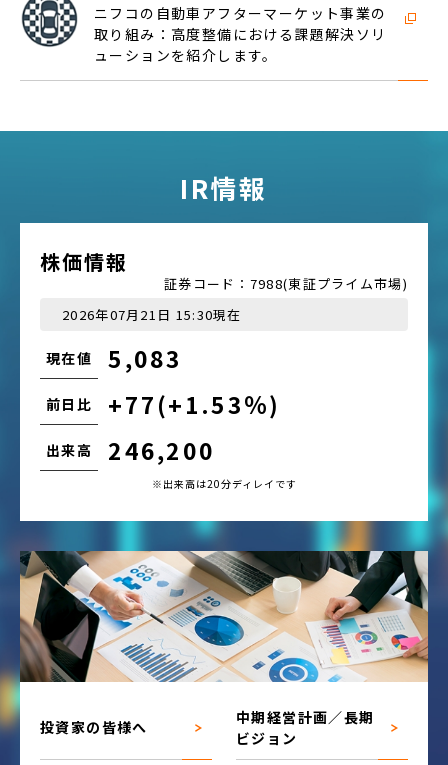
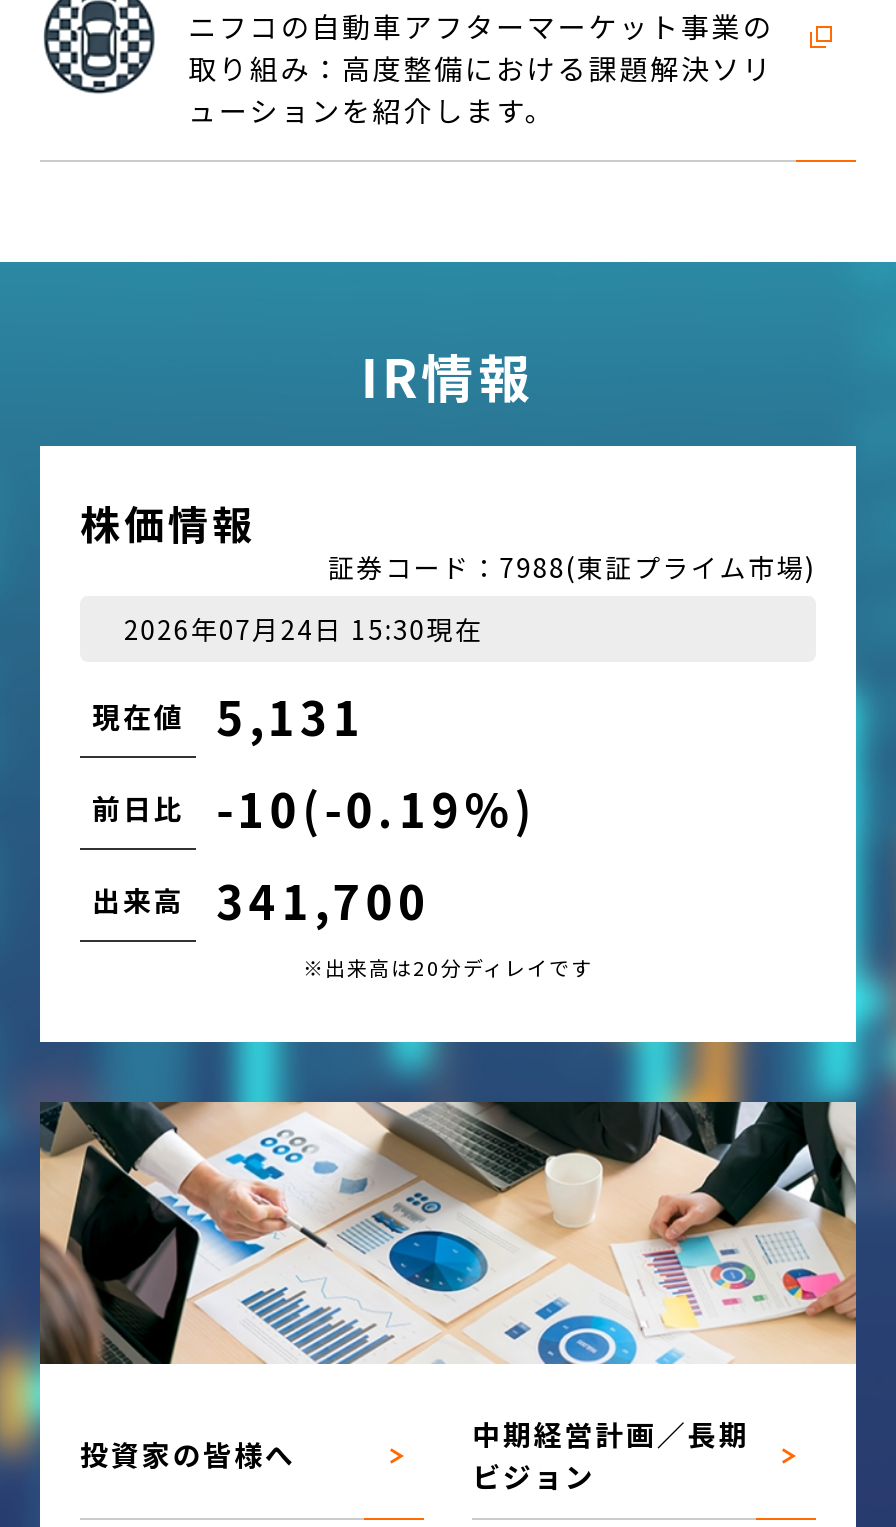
[62,305,242,324] 2026年07月21日 15:30現在 -> [124,610,483,648] 2026年07月24日 15:30現在
[46,341,183,375] 現在値 5,083 -> [92,682,365,750] 現在値 5,131
[46,387,280,421] 前日比 +77(+1.53％) -> [92,774,537,842] 前日比 -10(-0.19％)
[46,433,215,467] 出来高 246,200 -> [92,866,431,934] 出来高 341,700

